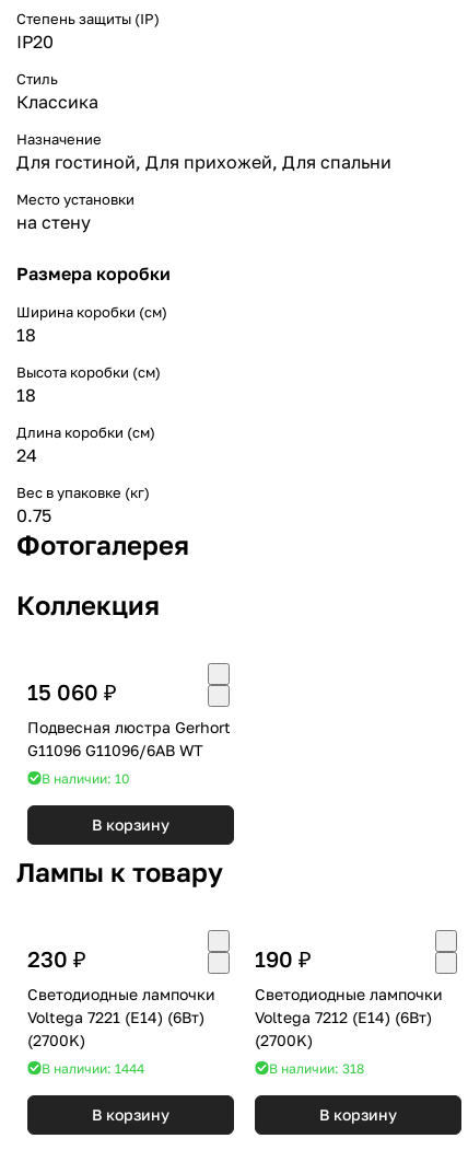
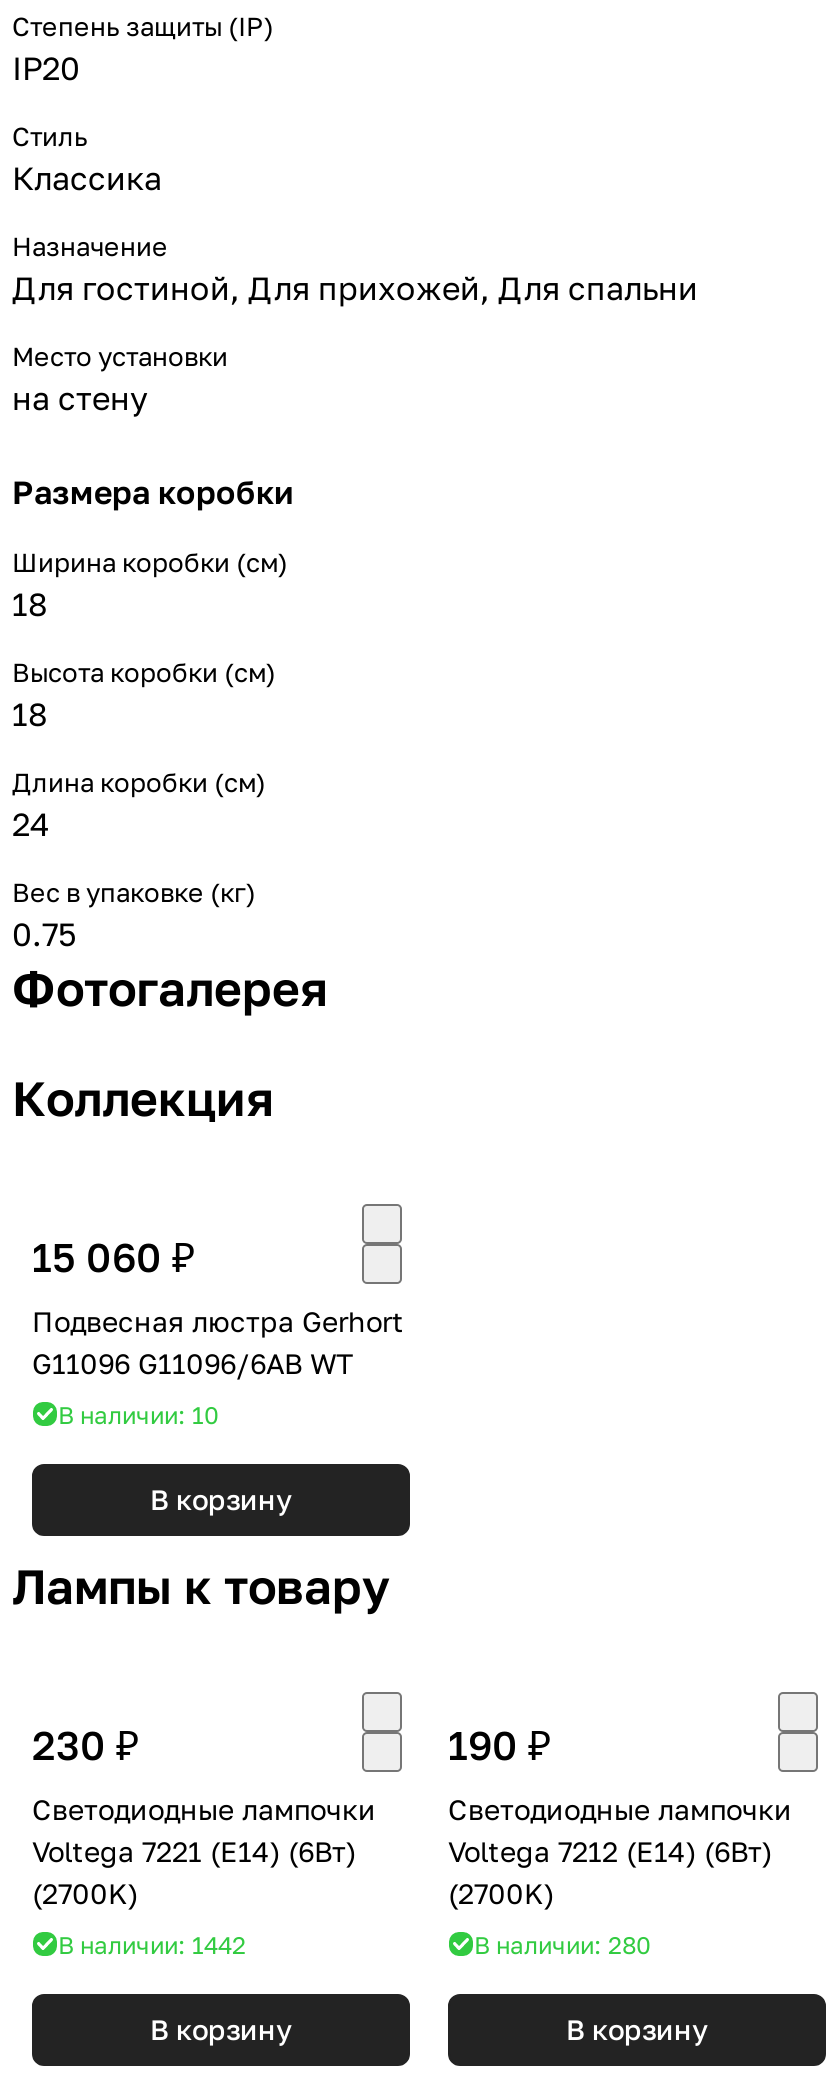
[42,1060,144,1076] В наличии: 1444 -> [58,1930,246,1960] В наличии: 1442
[269,1060,364,1076] В наличии: 318 -> [474,1930,650,1960] В наличии: 280

